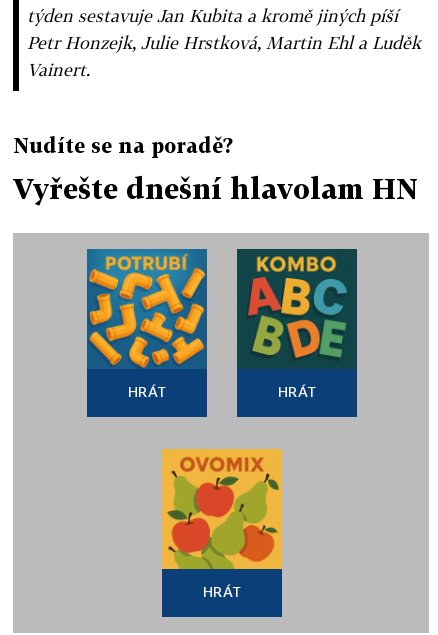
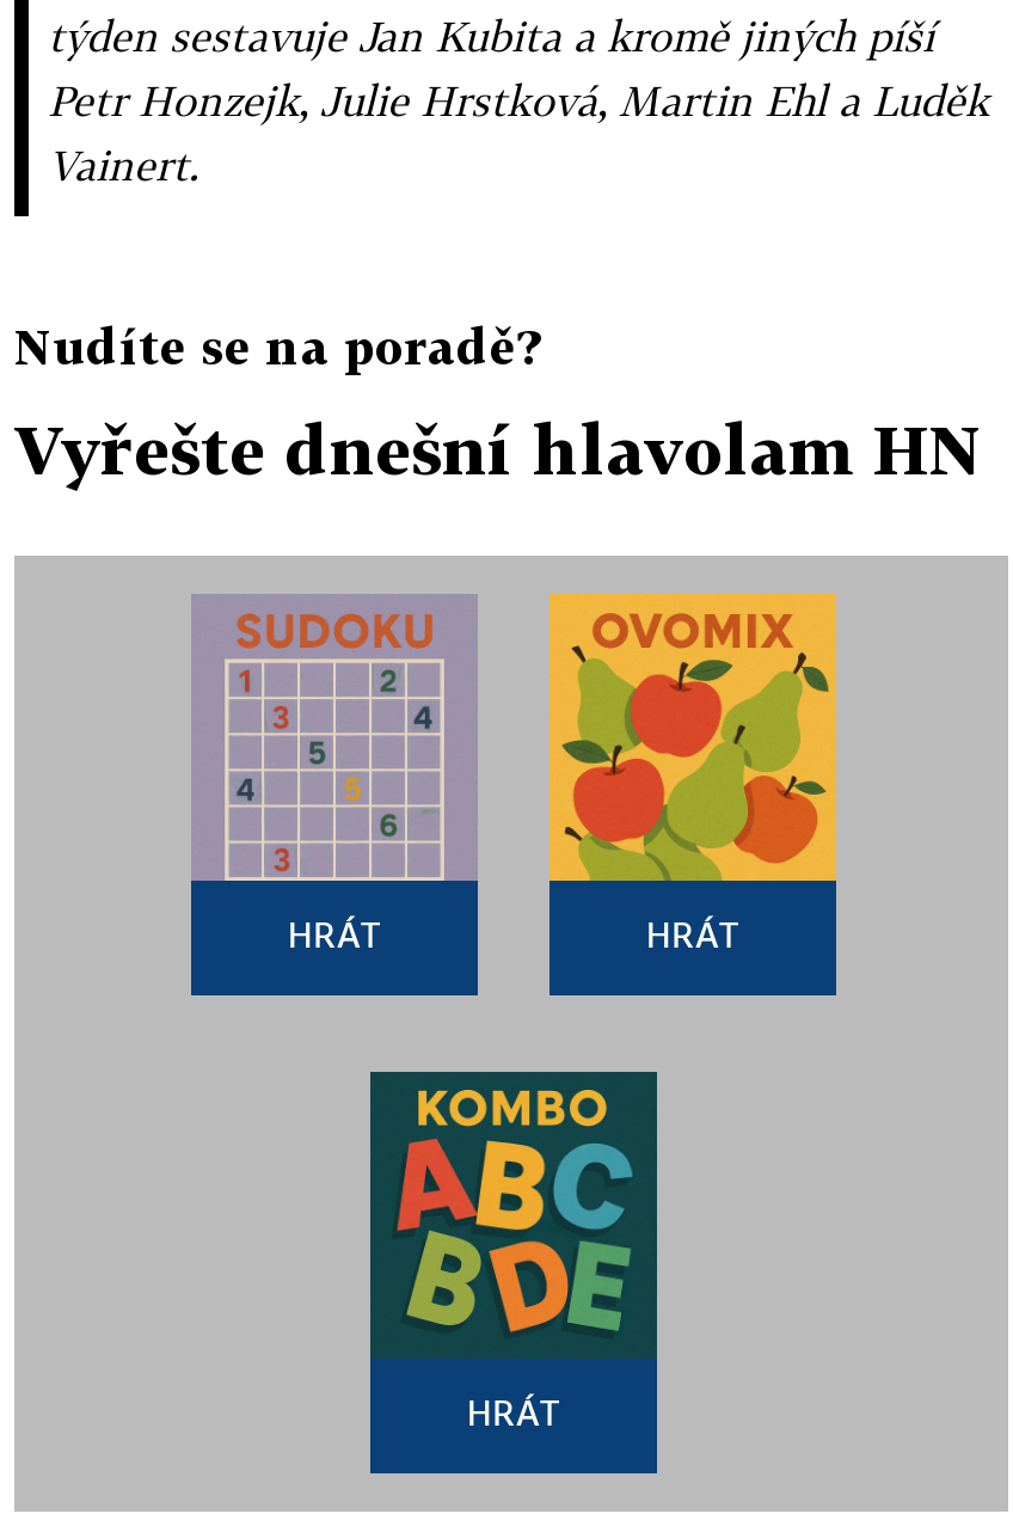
[87,249,207,369] [image] -> [194,596,475,883] [image]
moved [236,248,358,369] -> [368,1069,659,1359]: [image]
moved [161,448,283,570] -> [547,591,839,883]: [image]

